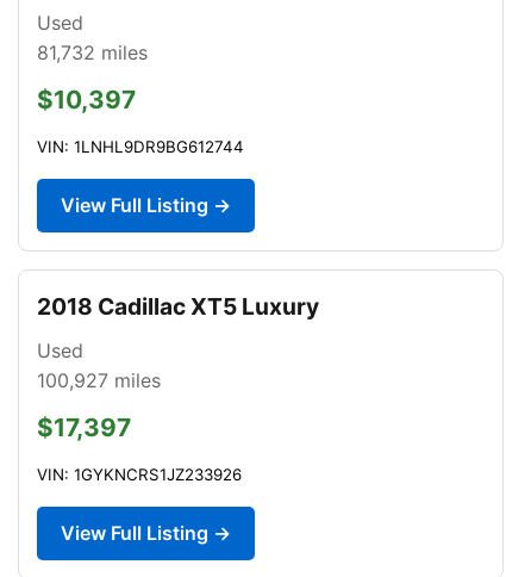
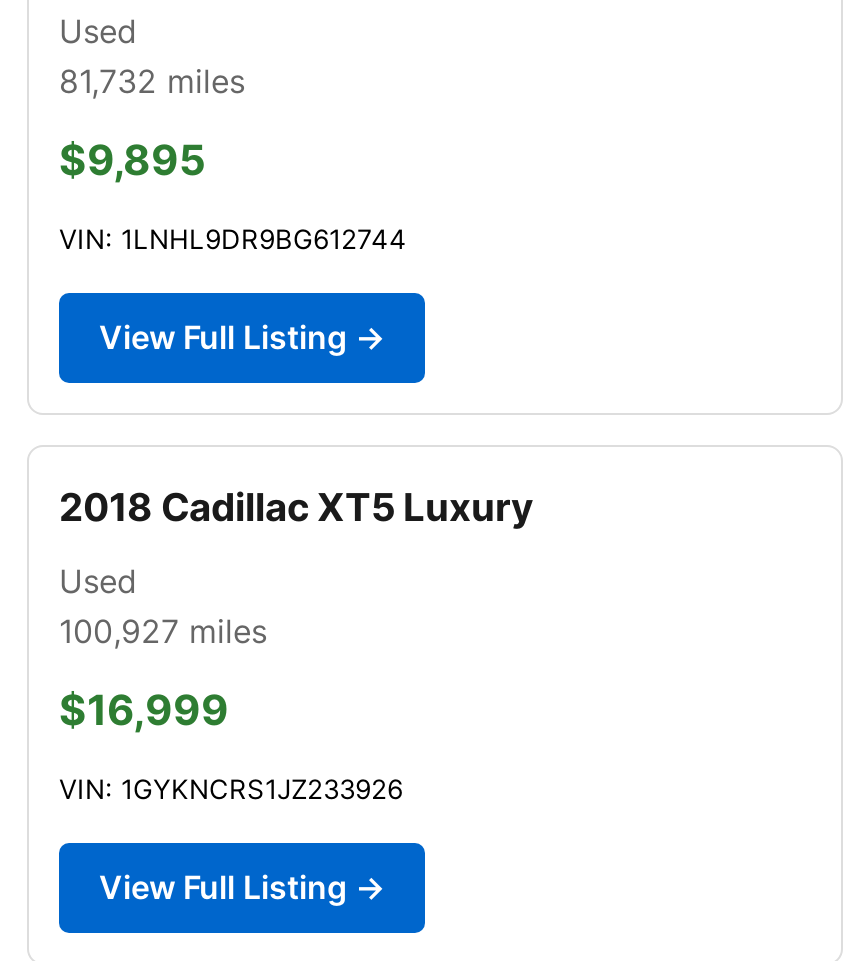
[37,85,136,114] $10,397 -> [59,135,205,185] $9,895
[37,412,131,442] $17,397 -> [59,685,229,735] $16,999

